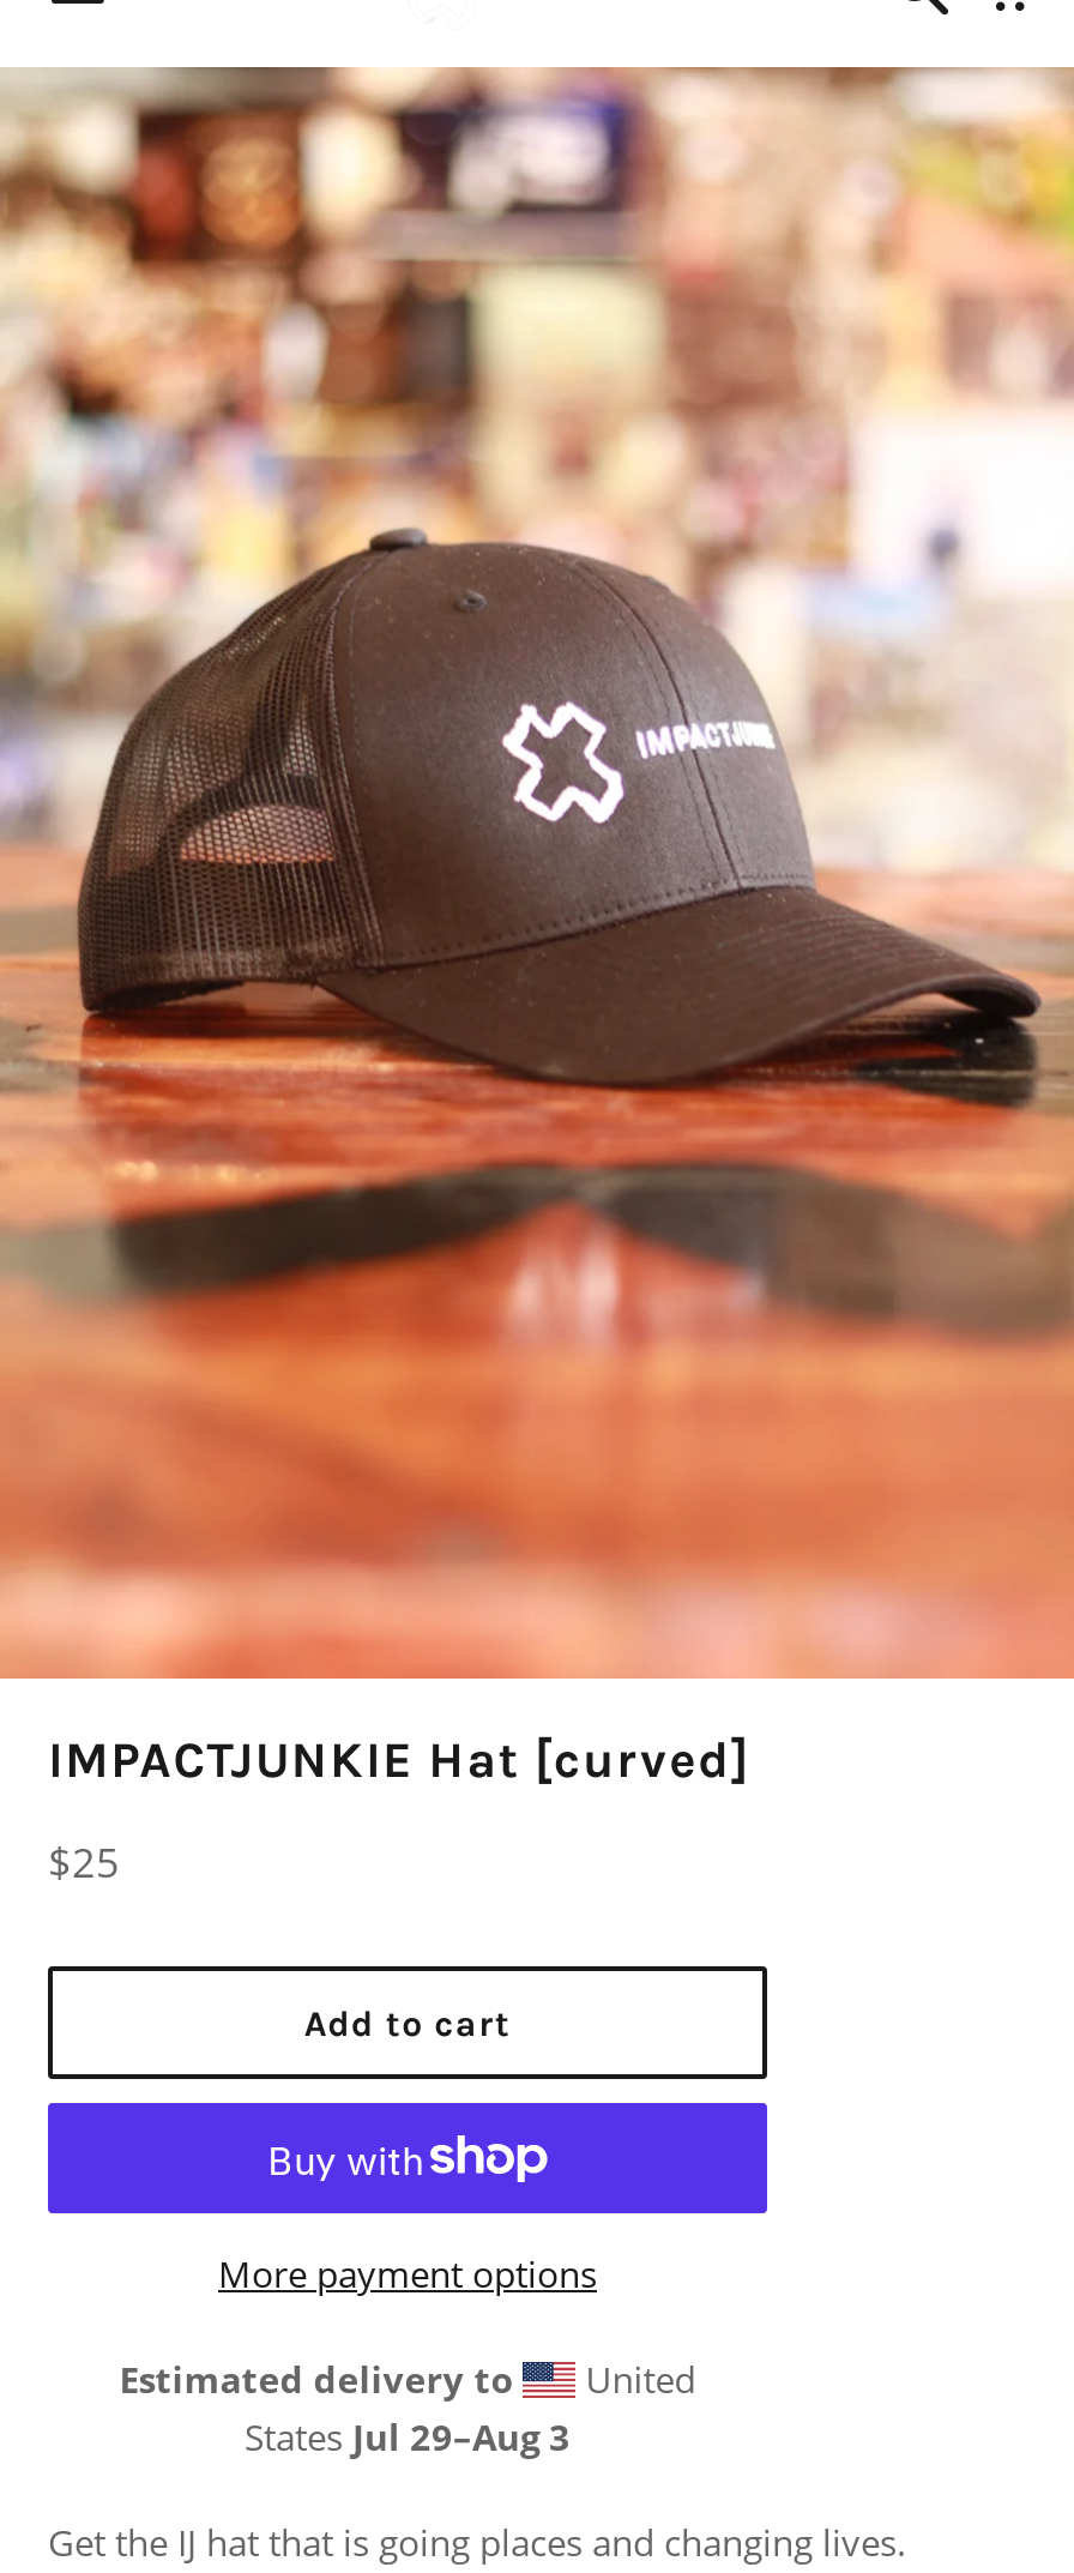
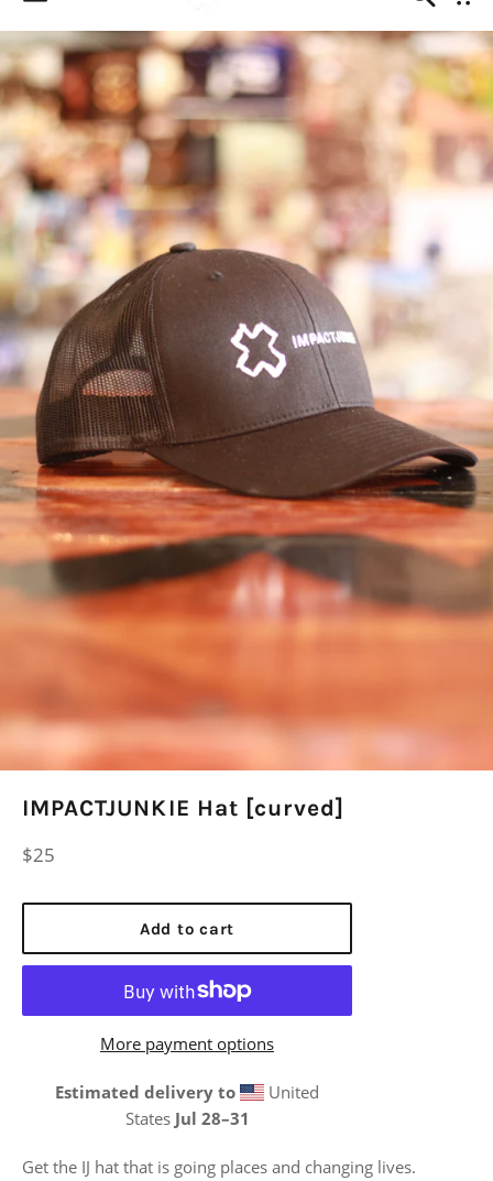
[245,2412,571,2460] States Jul 29–Aug 3 -> [125,1107,249,1129] States Jul 28–31

